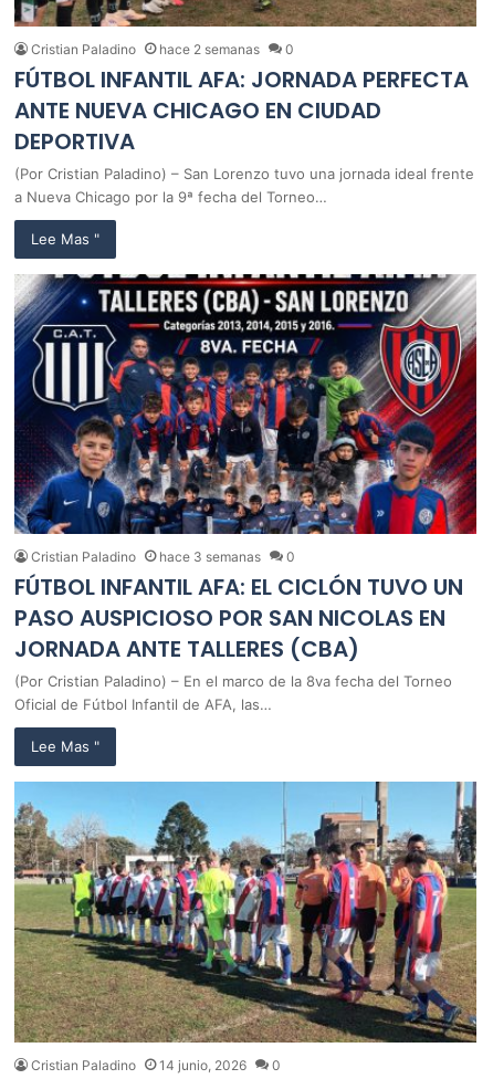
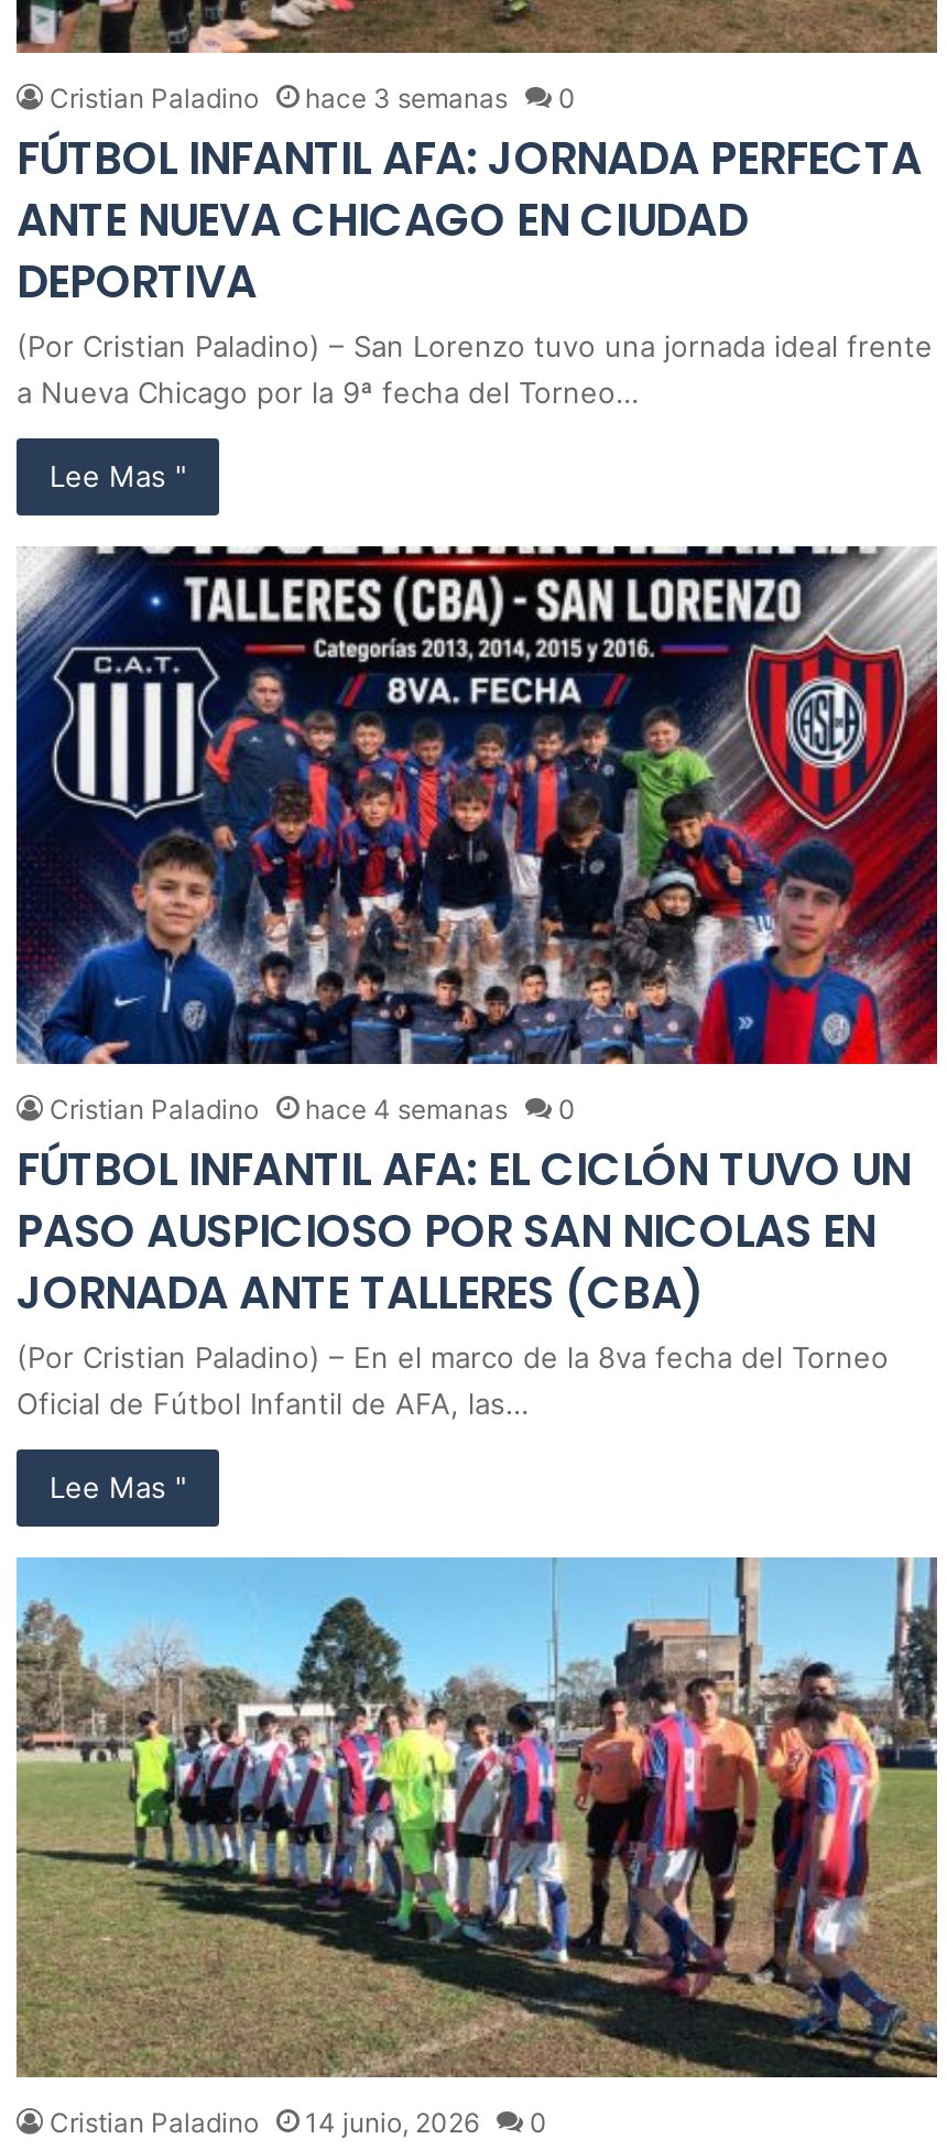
[31,40,294,57] Cristian Paladino hace 2 semanas 0 -> [50,80,576,113] Cristian Paladino hace 3 semanas 0
[31,549,295,565] Cristian Paladino hace 3 semanas 0 -> [50,1093,576,1126] Cristian Paladino hace 4 semanas 0

